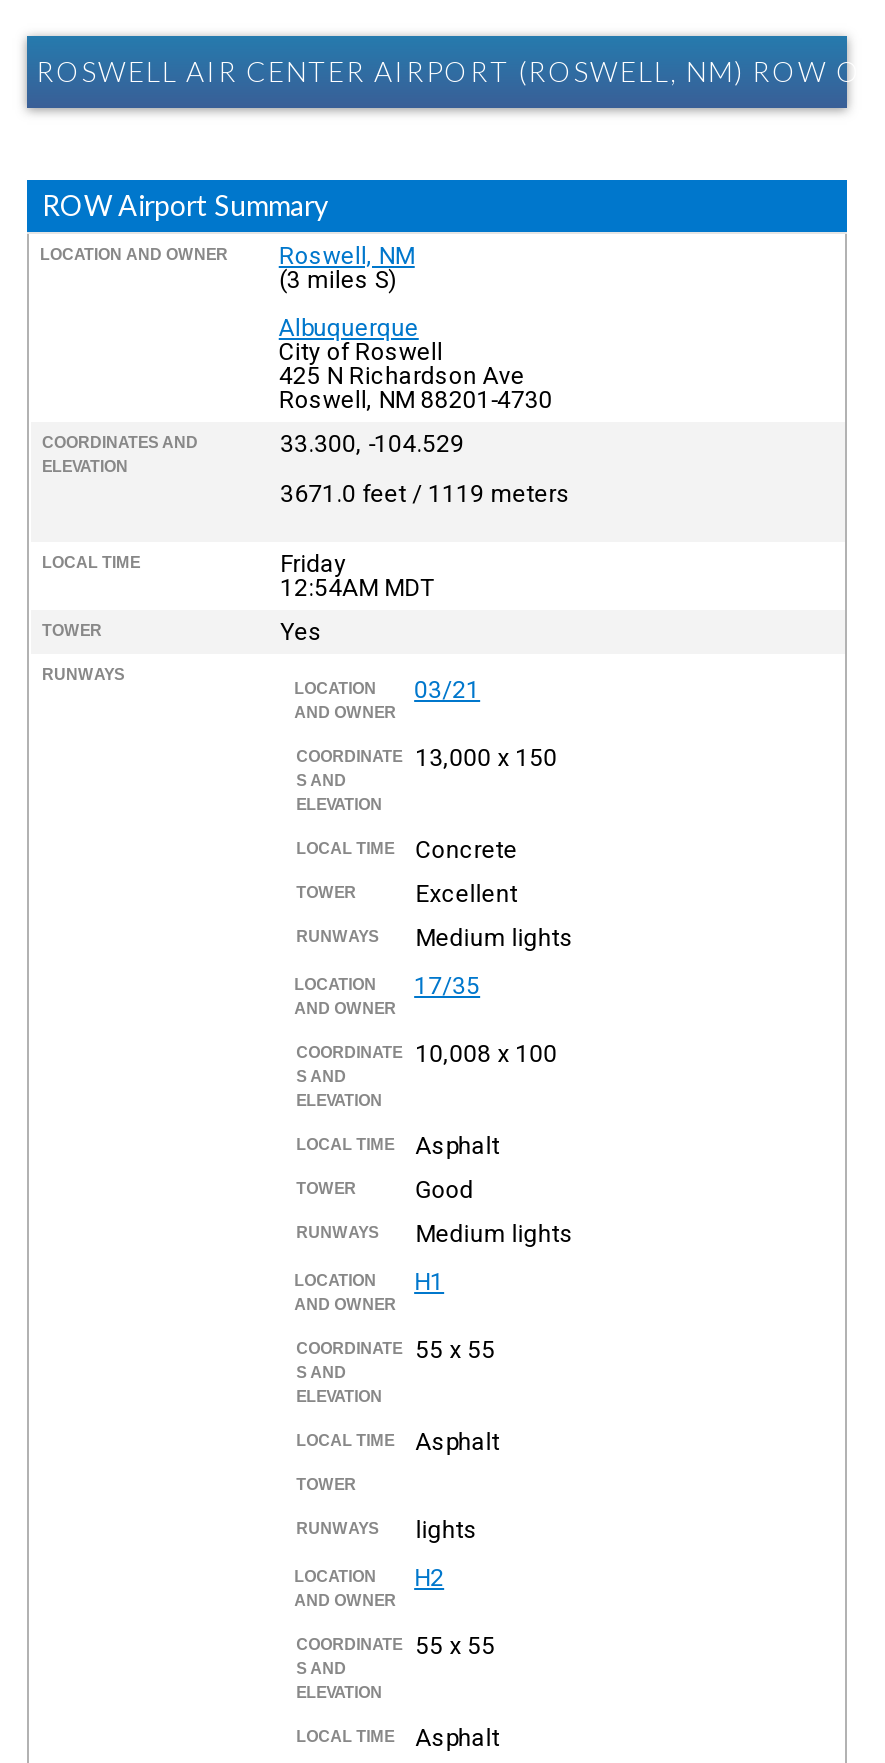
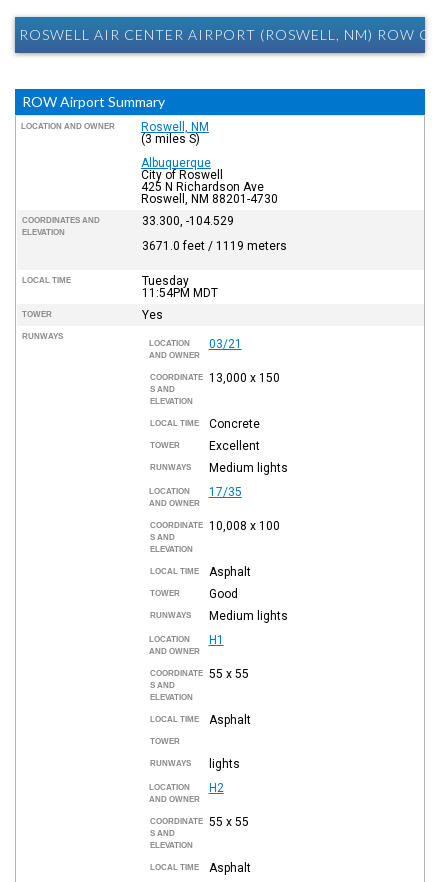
[280,550,434,602] Friday | 12:54AM MDT -> [142,274,218,300] Tuesday | 11:54PM MDT

